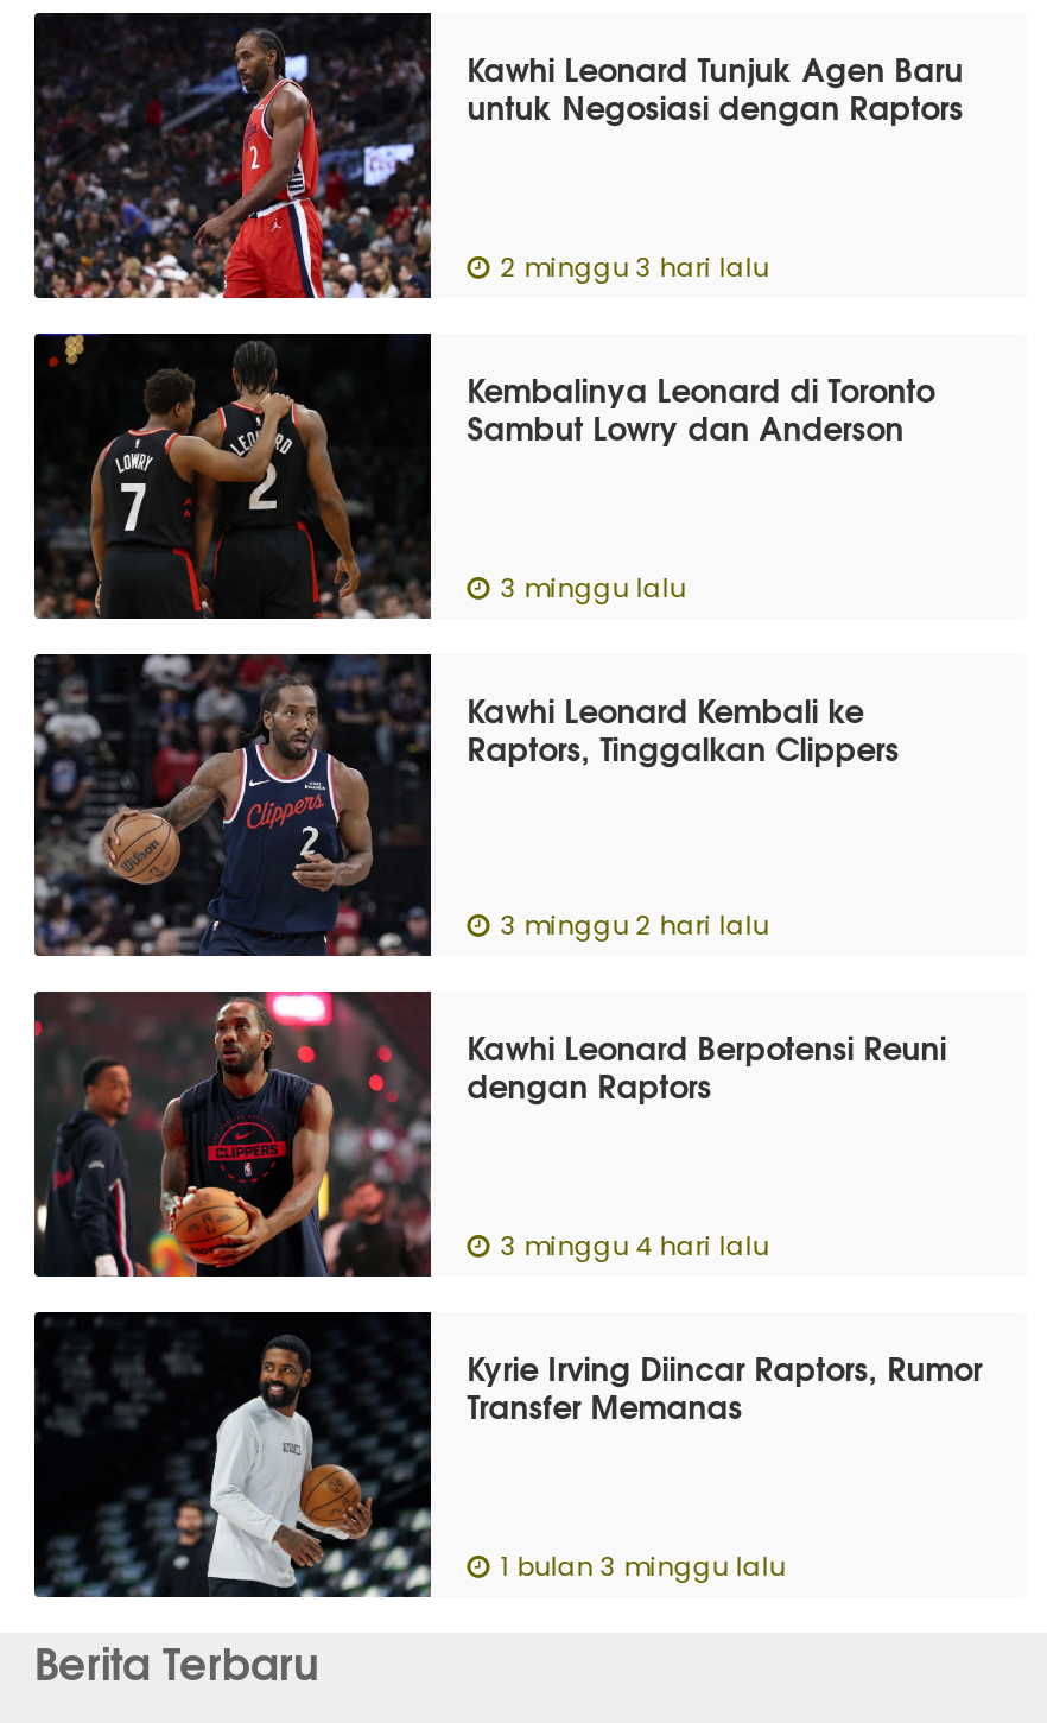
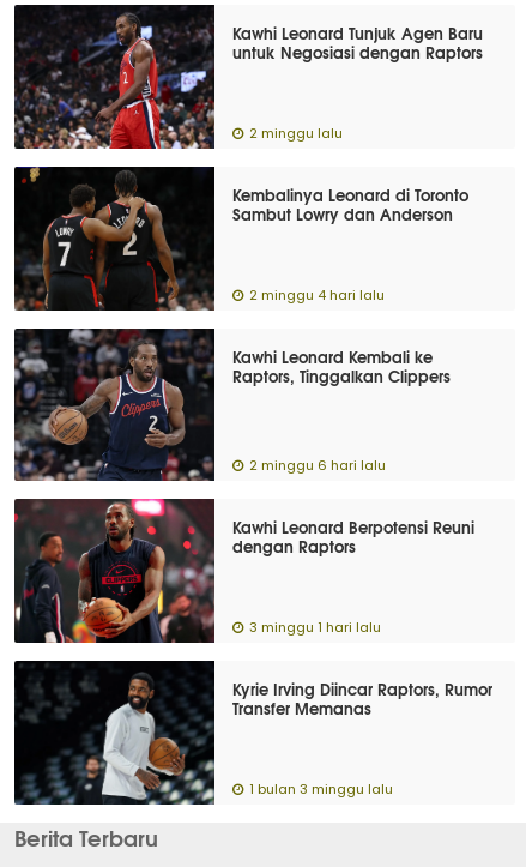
[500,255,769,281] 2 minggu 3 hari lalu -> [249,127,343,140] 2 minggu lalu
[500,576,685,602] 3 minggu lalu -> [249,289,385,302] 2 minggu 4 hari lalu
[500,914,769,940] 3 minggu 2 hari lalu -> [249,460,386,473] 2 minggu 6 hari lalu
[500,1234,769,1261] 3 minggu 4 hari lalu -> [249,622,381,635] 3 minggu 1 hari lalu

